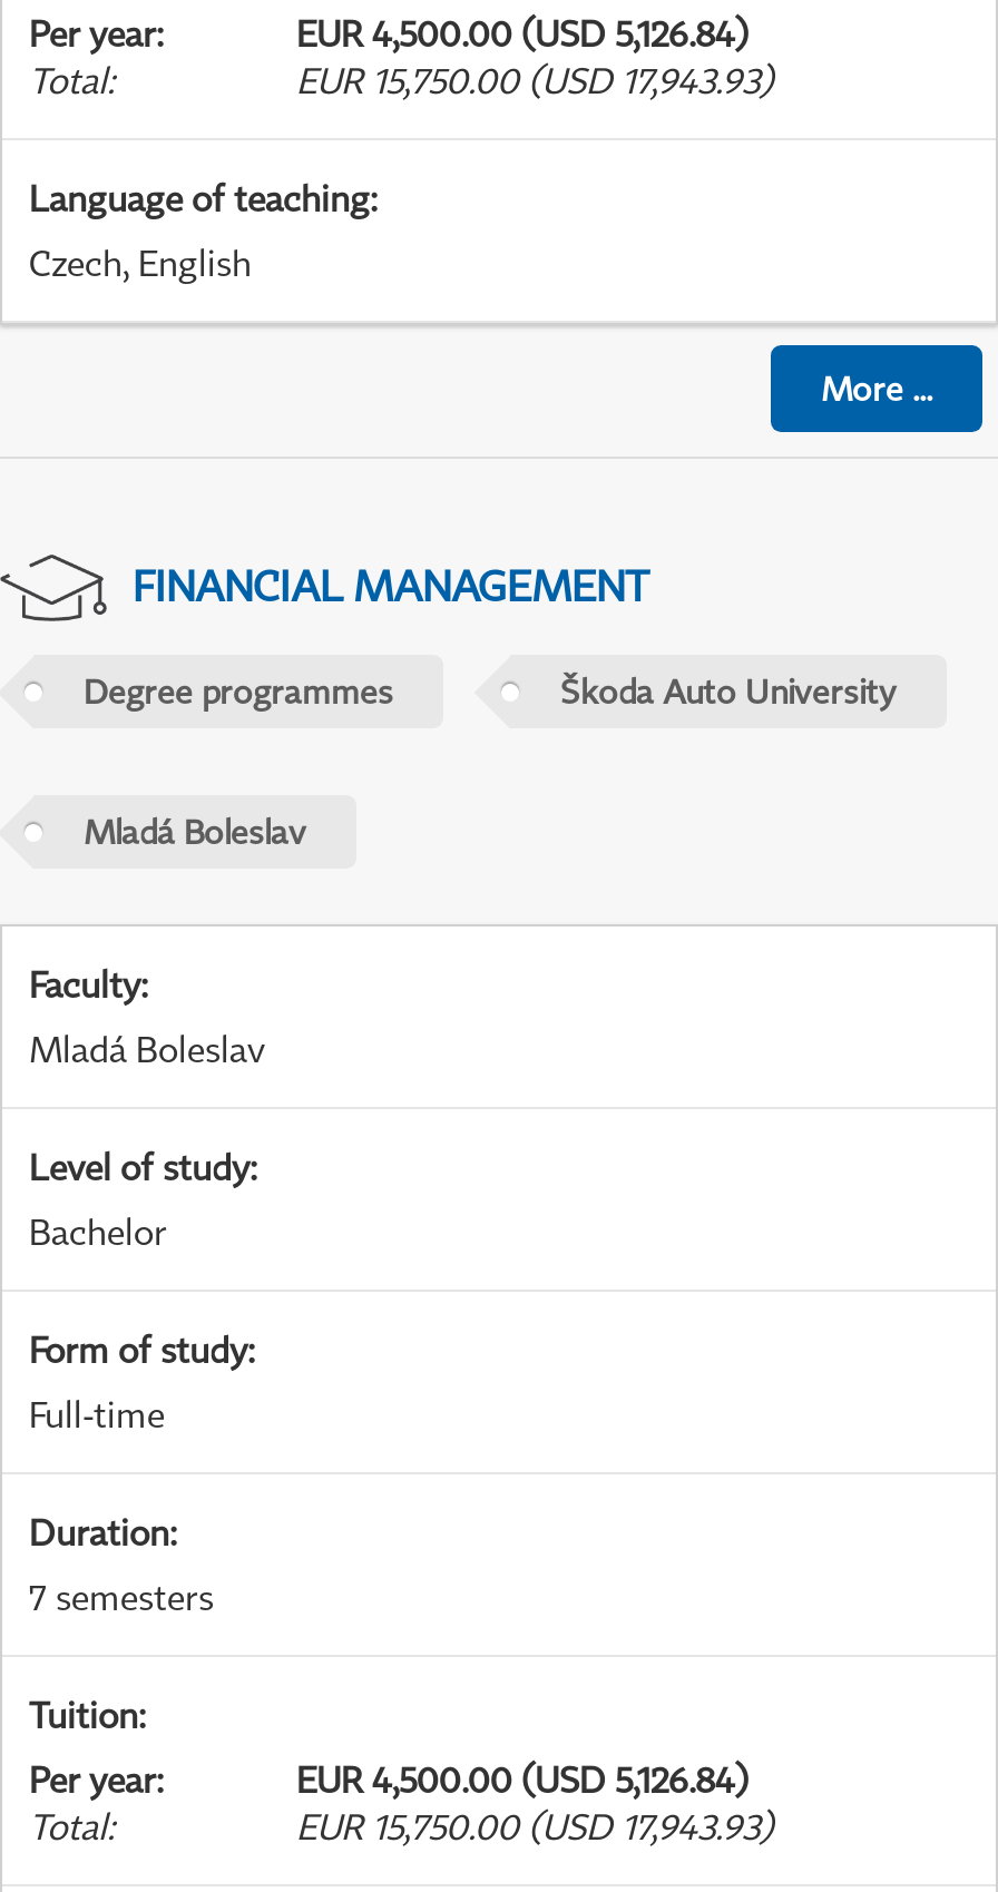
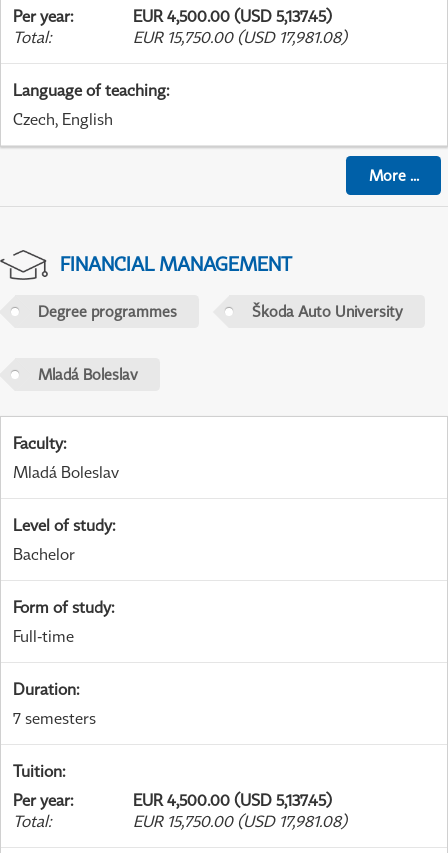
[296,11,749,56] EUR 4,500.00 (USD 5,126.84) -> [133,6,332,26] EUR 4,500.00 (USD 5,137.45)
[296,58,773,103] EUR 15,750.00 (USD 17,943.93) -> [133,27,347,47] EUR 15,750.00 (USD 17,981.08)
[296,1757,749,1802] EUR 4,500.00 (USD 5,126.84) -> [133,790,332,810] EUR 4,500.00 (USD 5,137.45)
[296,1804,773,1849] EUR 15,750.00 (USD 17,943.93) -> [133,811,347,831] EUR 15,750.00 (USD 17,981.08)

